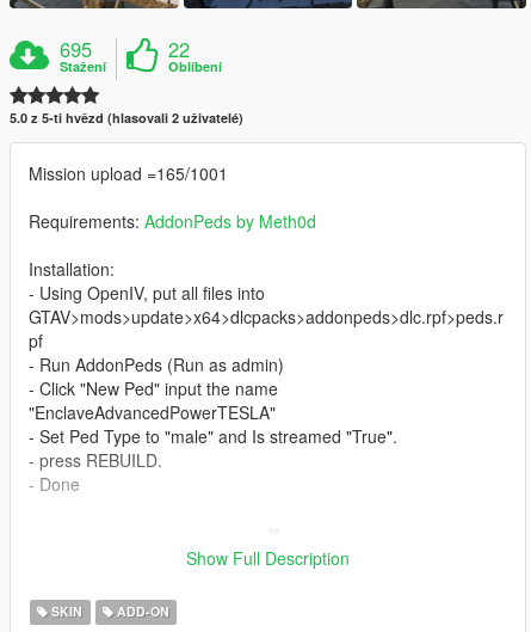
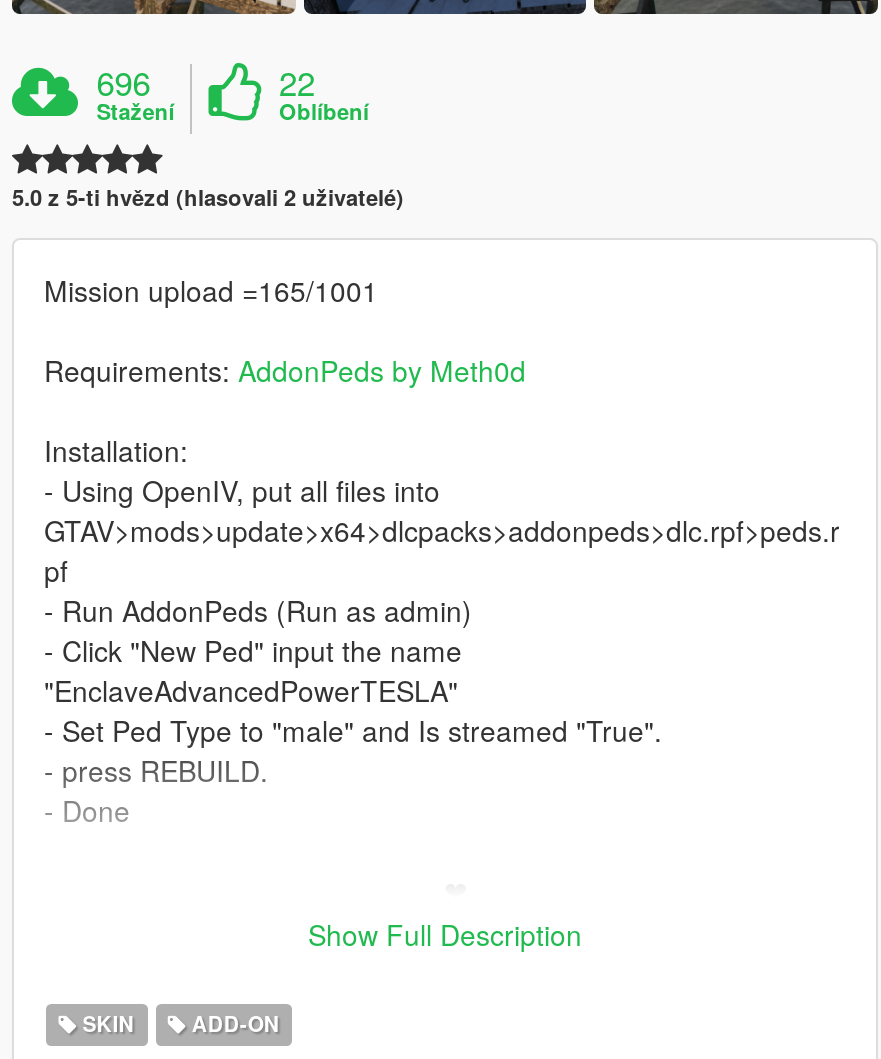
[60,35,92,64] 695 -> [96,59,150,107] 696

